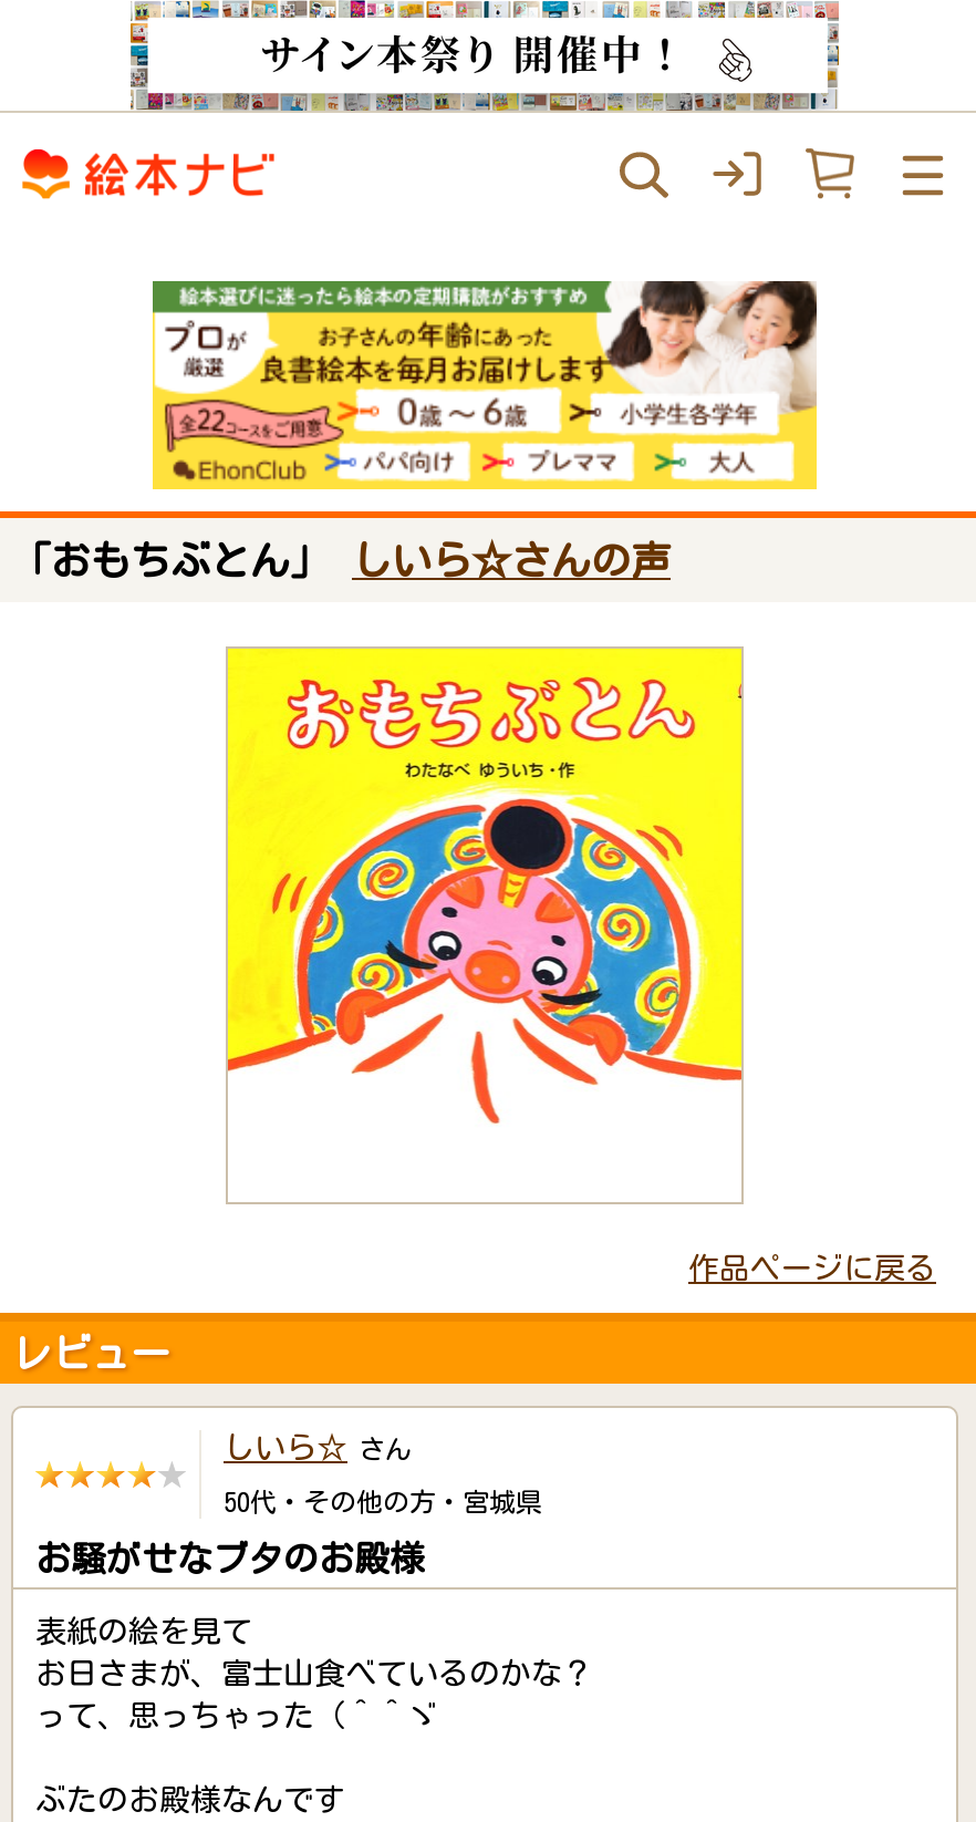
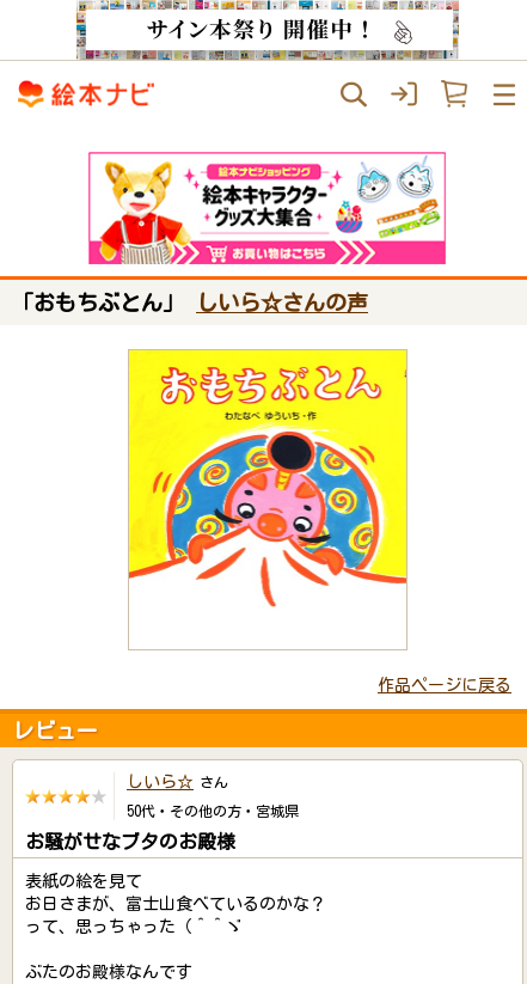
[150,279,819,491] [image] -> [87,151,447,265] [image]

